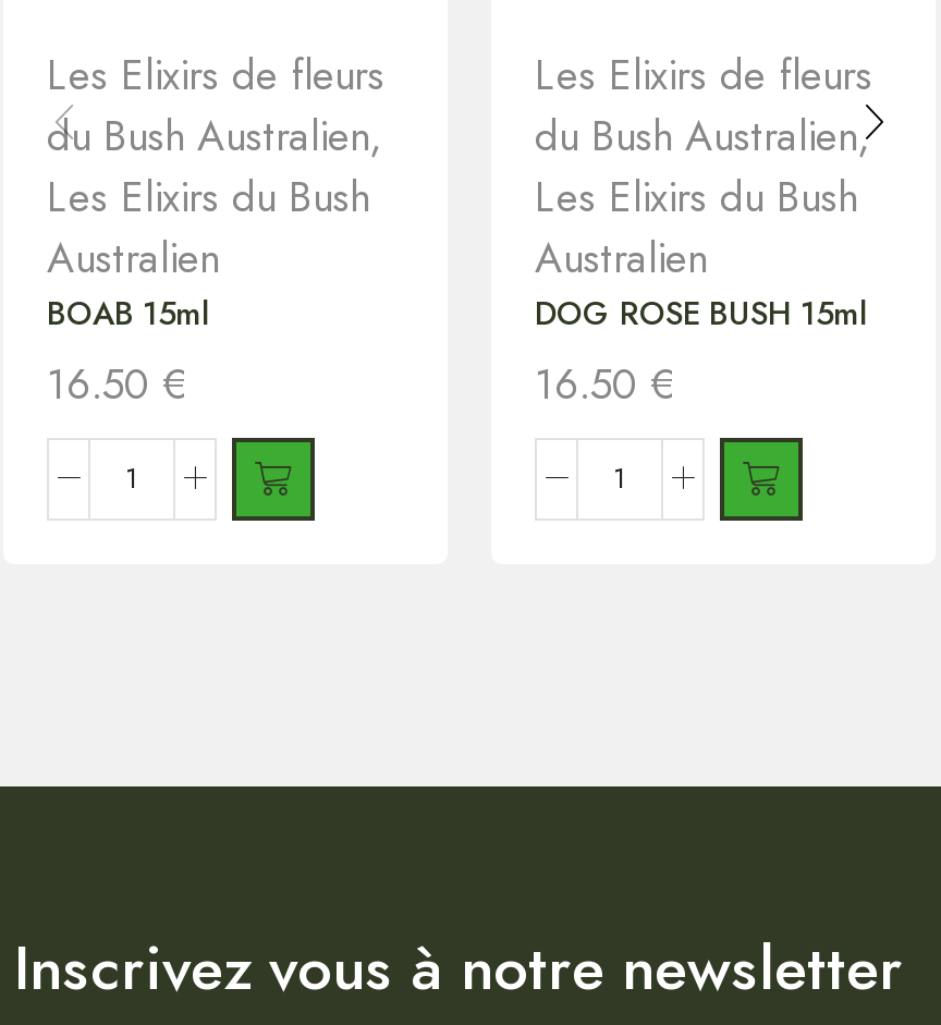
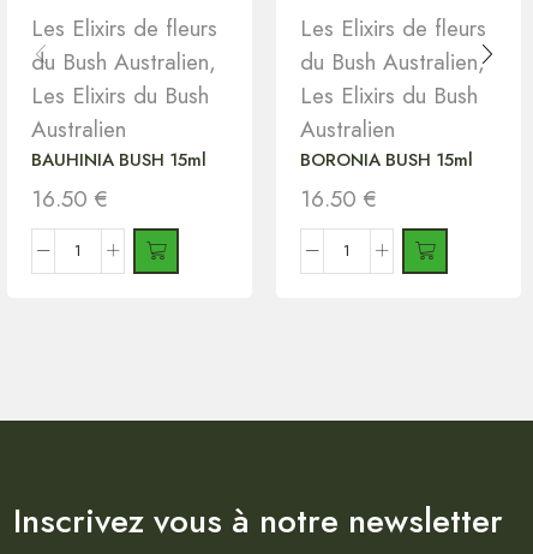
[47,289,210,337] BOAB 15ml -> [31,146,206,173] BAUHINIA BUSH 15ml
[535,289,868,337] DOG ROSE BUSH 15ml -> [300,146,473,173] BORONIA BUSH 15ml

